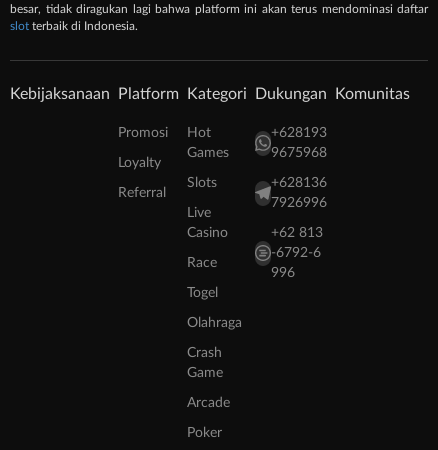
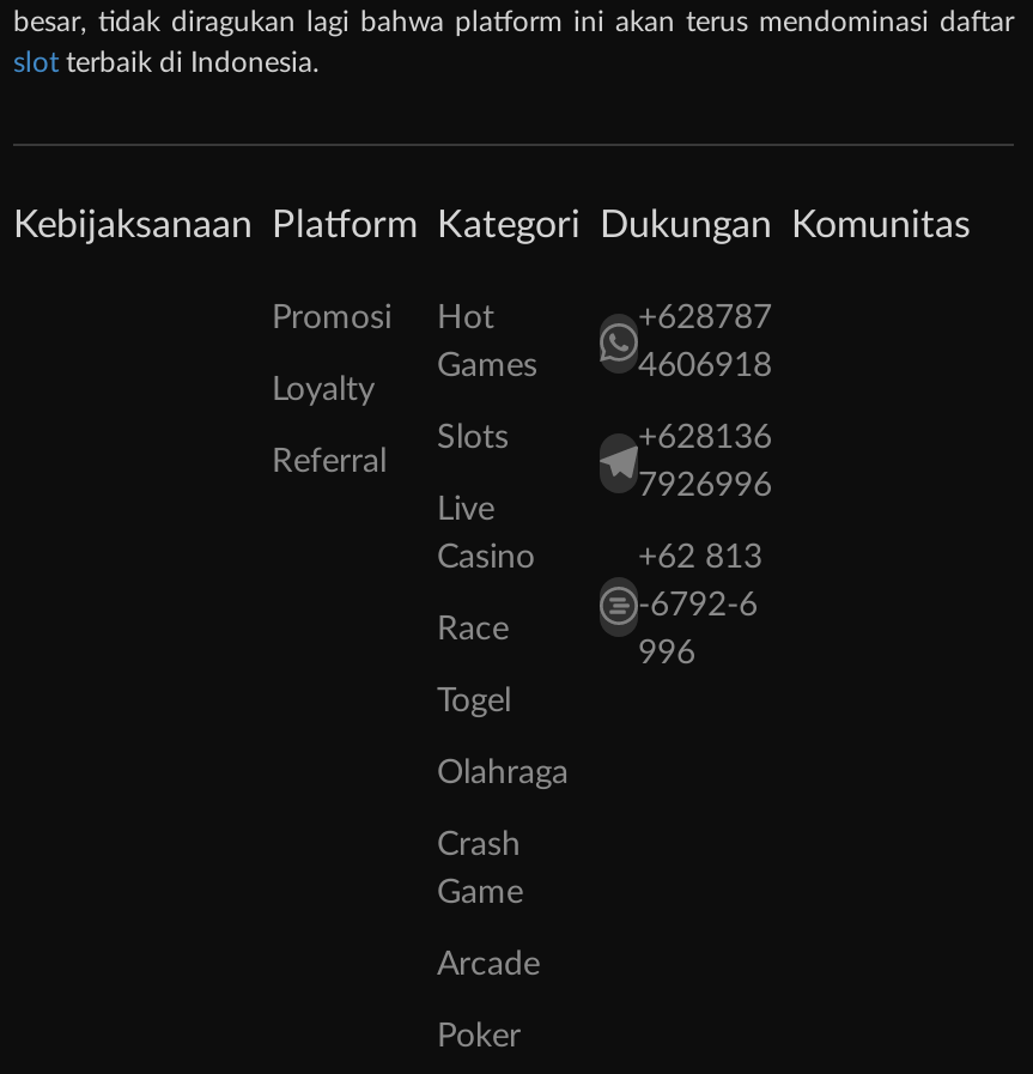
[271,126,327,140] +628193 -> [638,302,772,335] +628787
[271,146,327,160] 9675968 -> [638,350,772,383] 4606918

